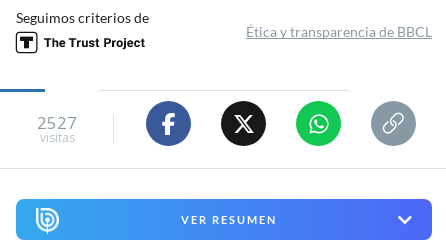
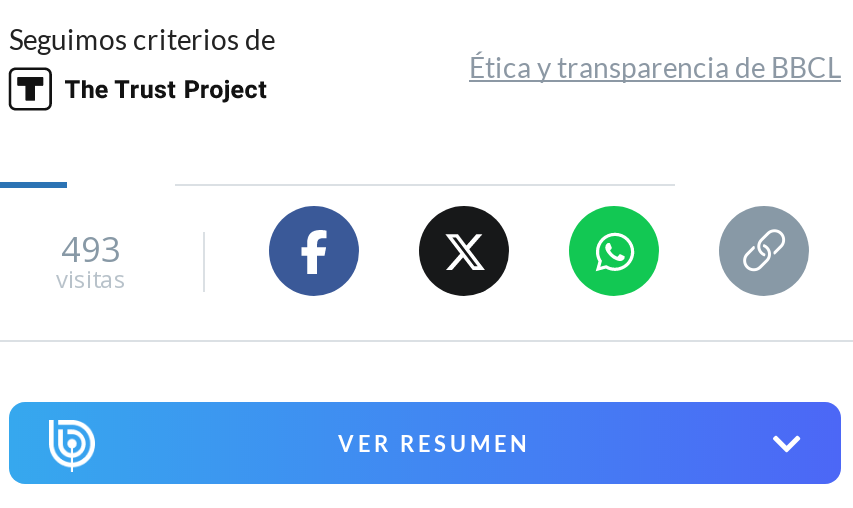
[37,111,77,134] 2527 -> [61,226,121,272] 493

